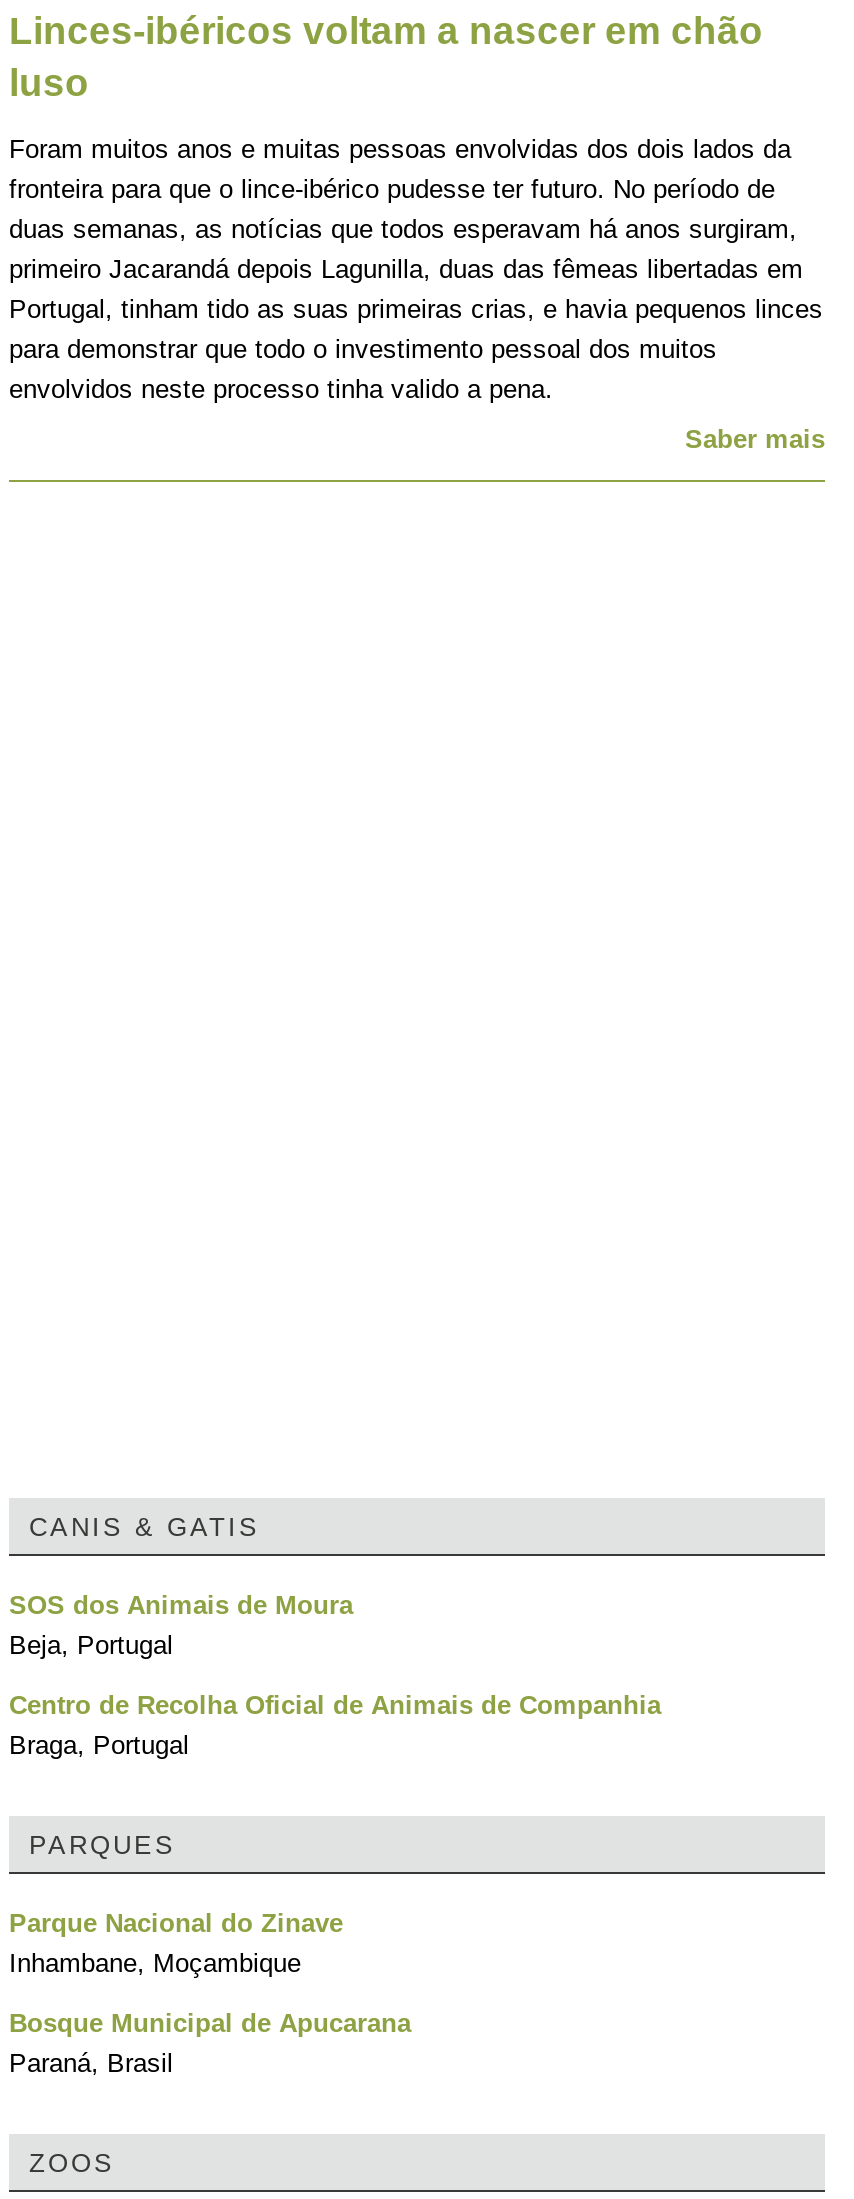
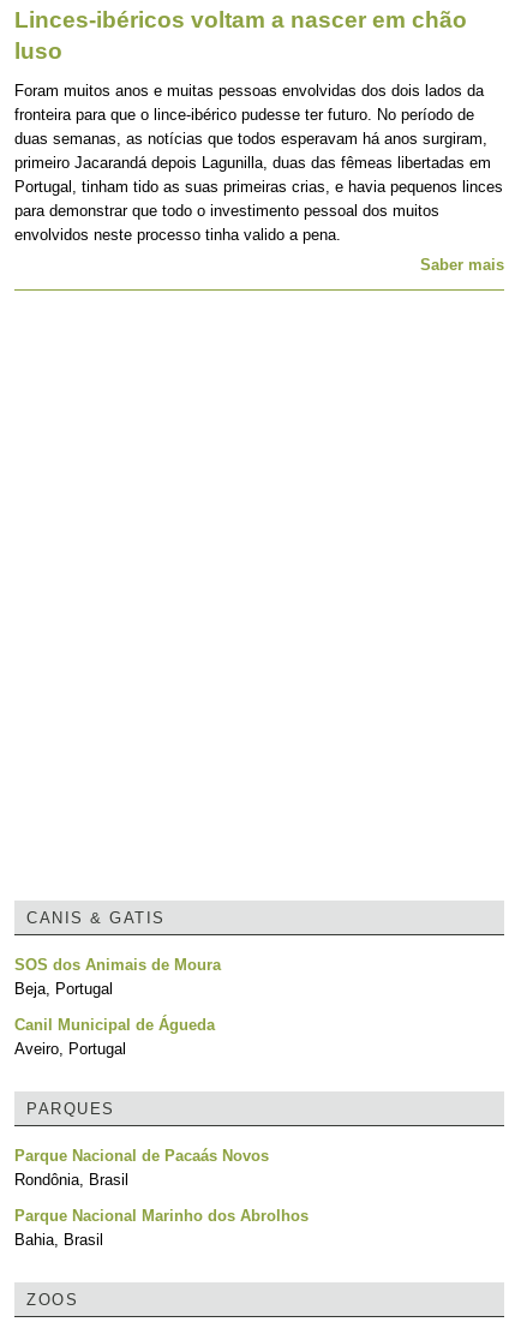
[9,1690,661,1760] Centro de Recolha Oficial de Animais de Companhia | Braga, Portugal -> [14,1016,215,1058] Canil Municipal de Águeda | Aveiro, Portugal
[9,1908,343,1978] Parque Nacional do Zinave | Inhambane, Moçambique -> [14,1147,269,1189] Parque Nacional de Pacaás Novos | Rondônia, Brasil
[9,2008,411,2078] Bosque Municipal de Apucarana | Paraná, Brasil -> [14,1207,309,1249] Parque Nacional Marinho dos Abrolhos | Bahia, Brasil

